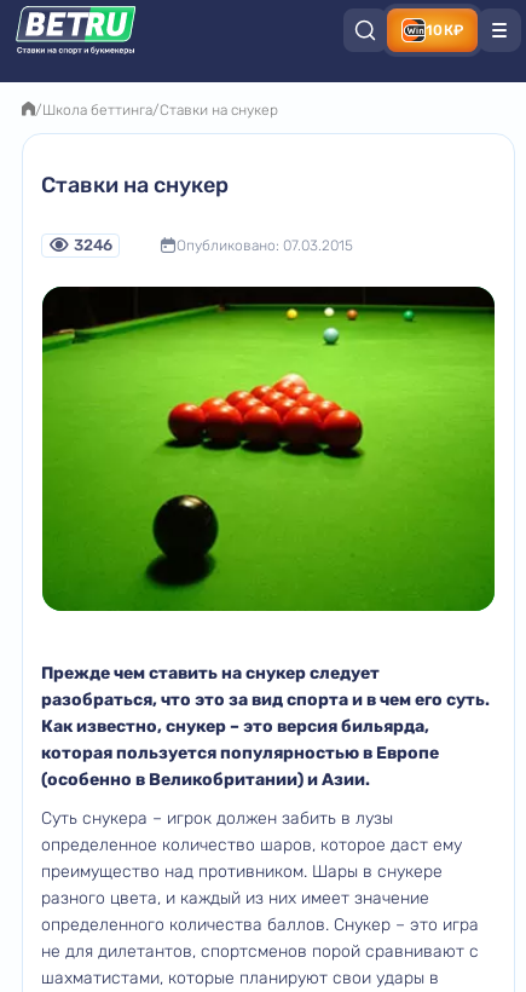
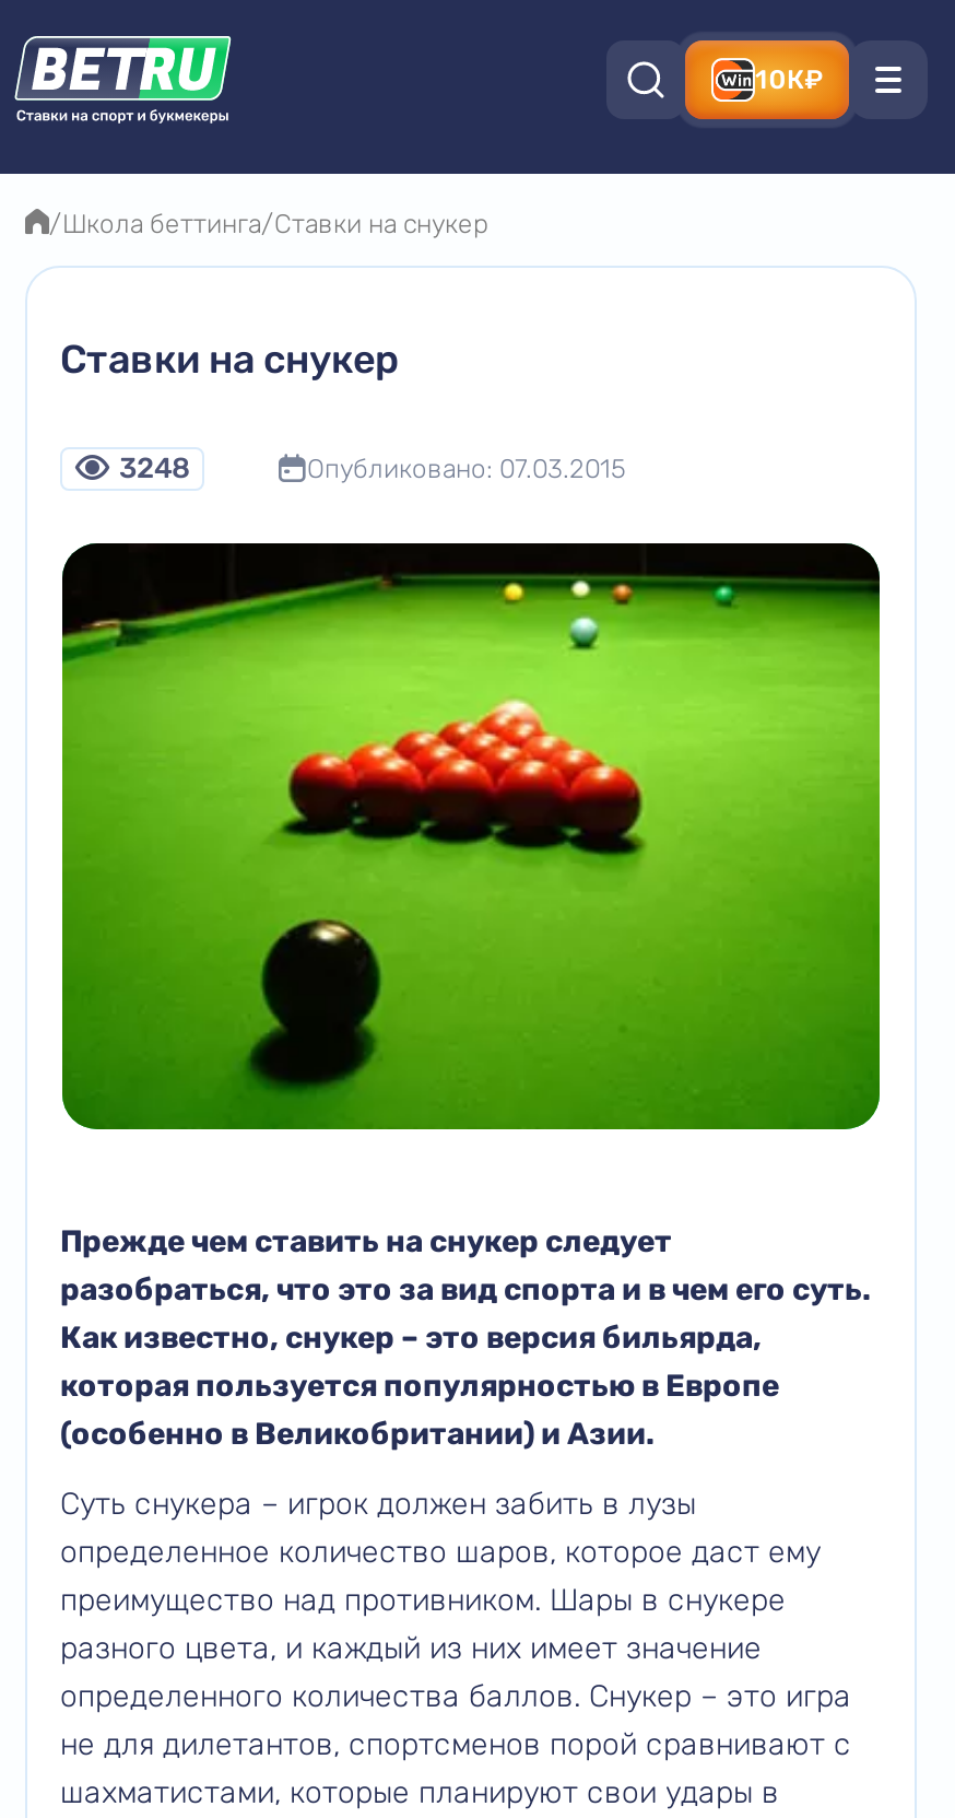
[74,236,112,254] 3246 -> [119,451,191,484] 3248

